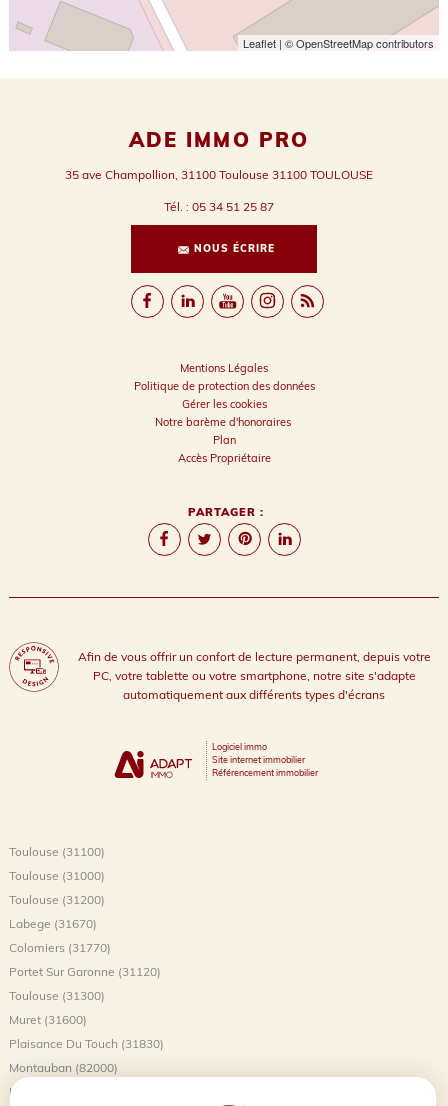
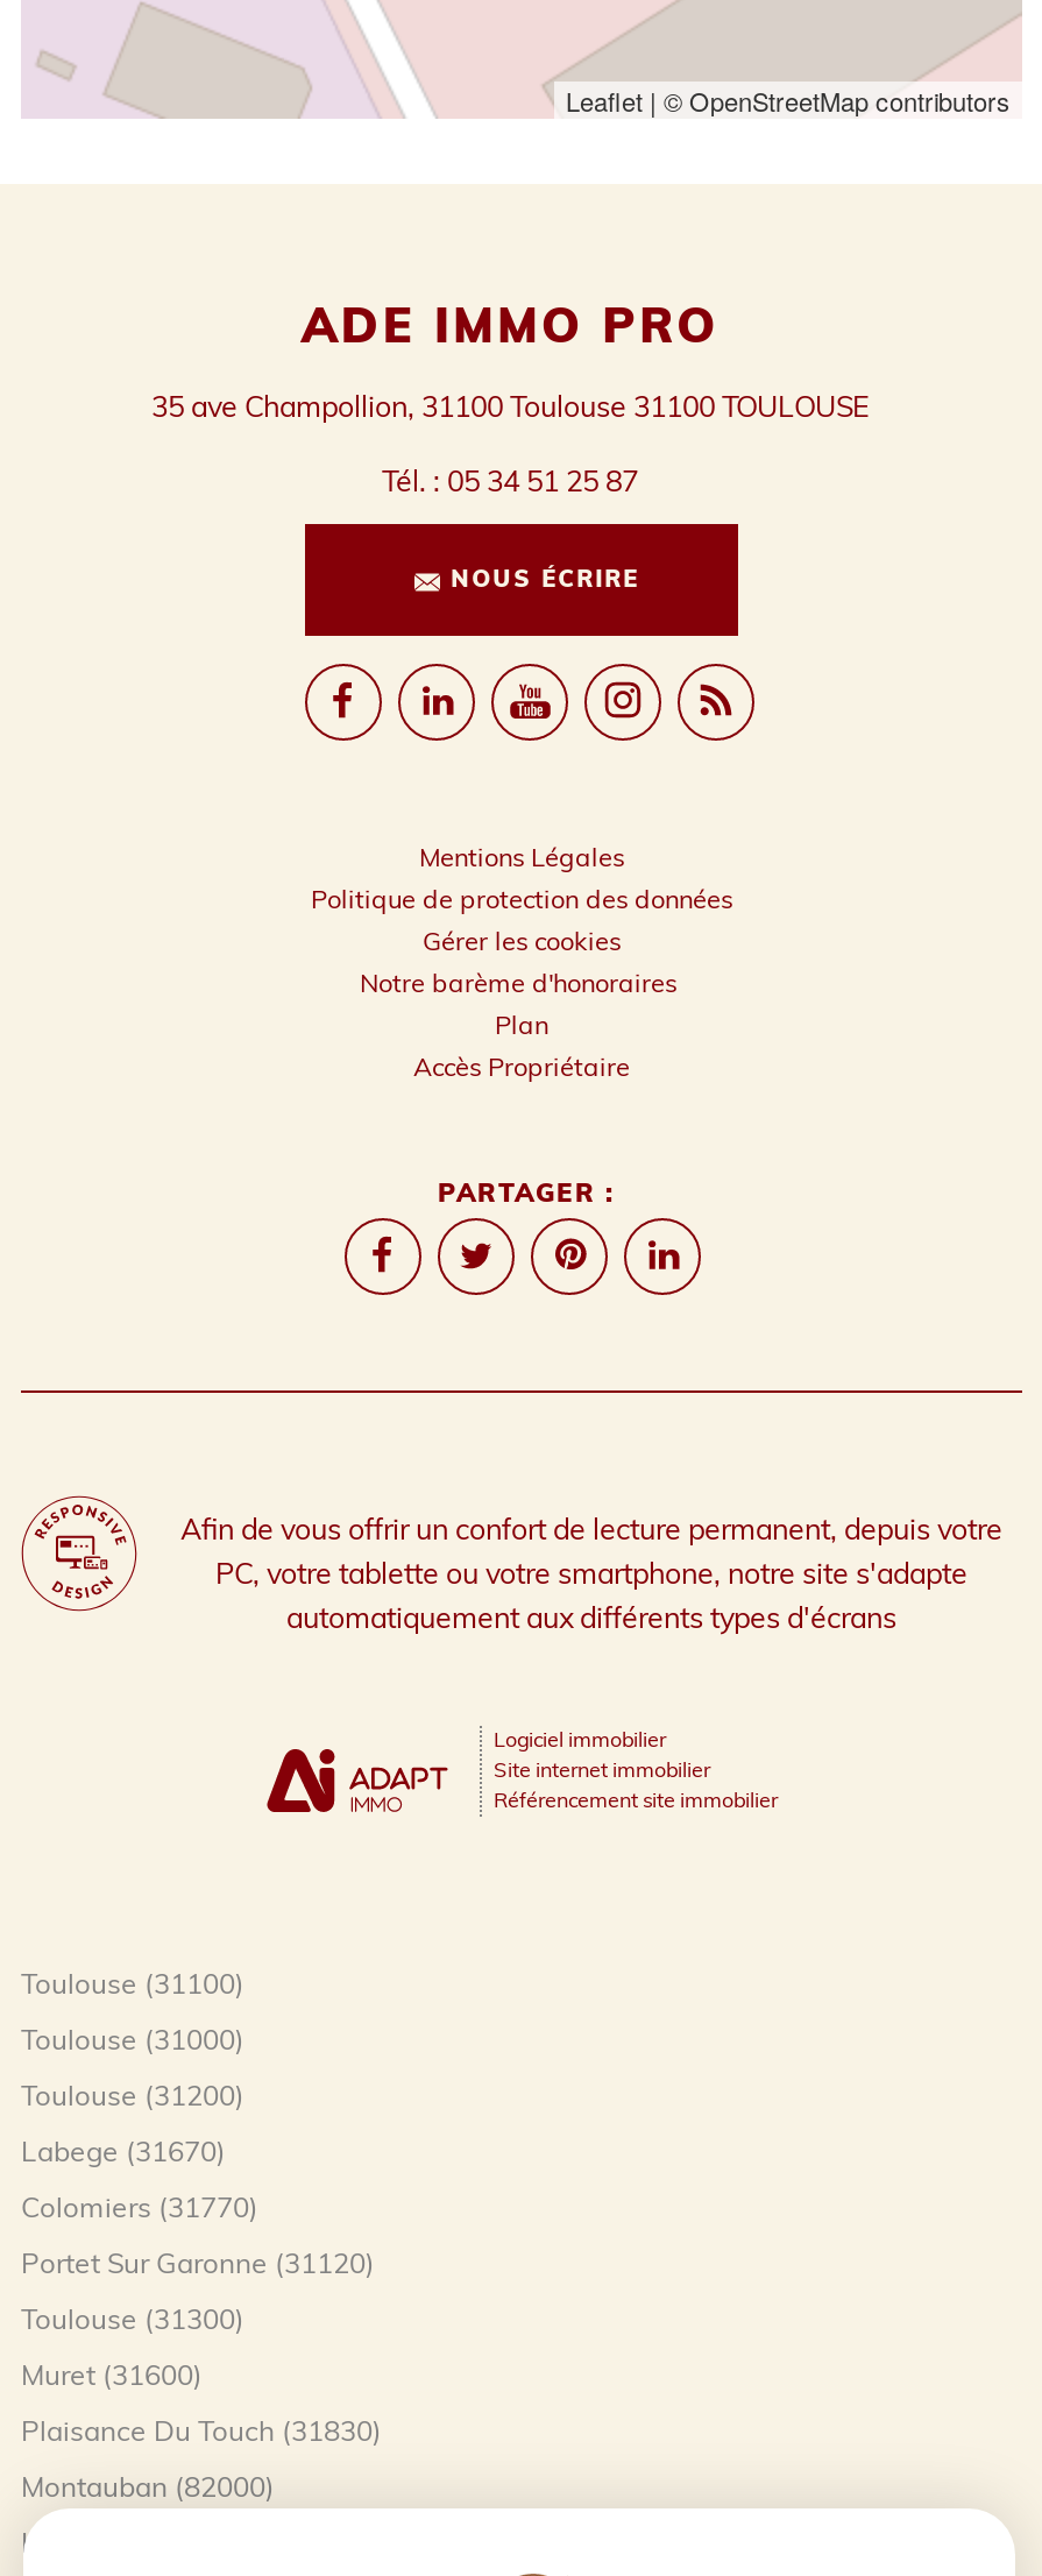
[212,741,267,752] Logiciel immo -> [494,1727,666,1752] Logiciel immobilier
[212,767,318,778] Référencement immobilier -> [494,1787,778,1813] Référencement site immobilier

